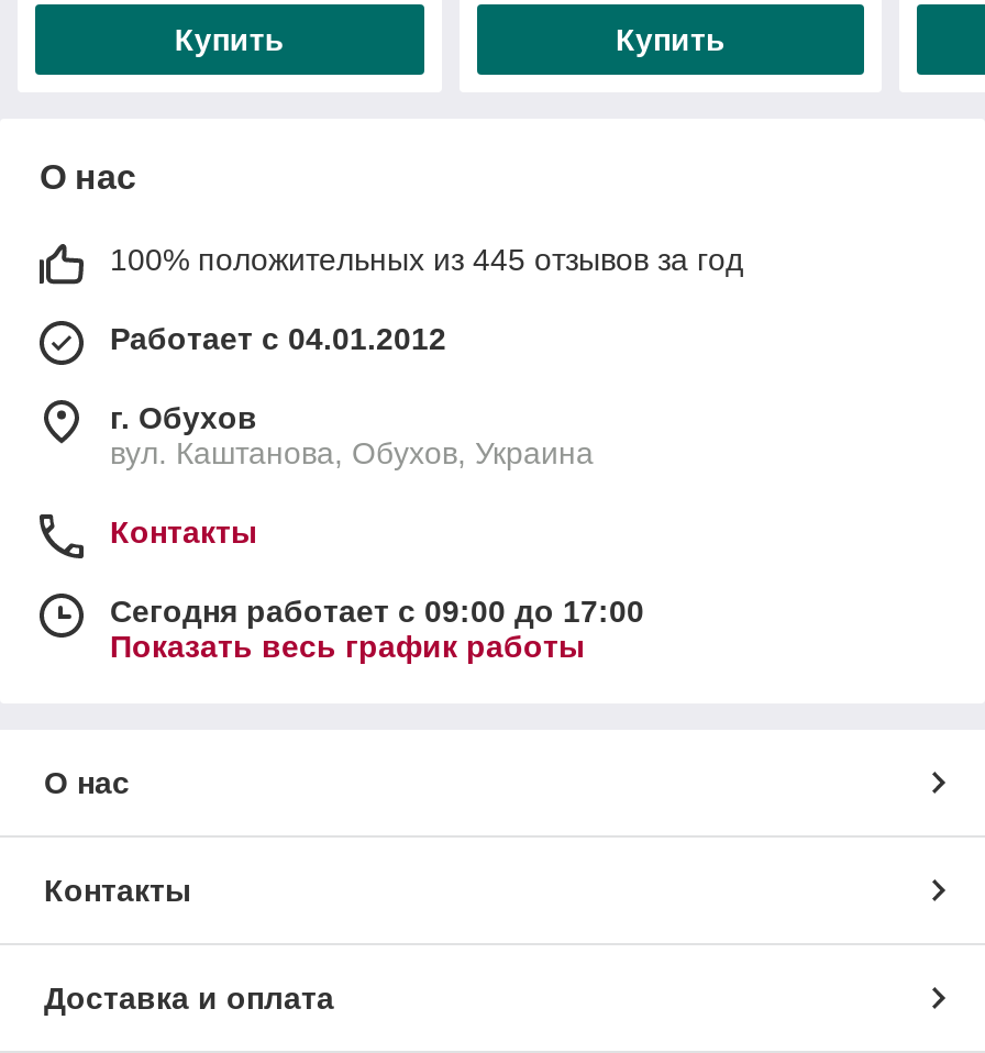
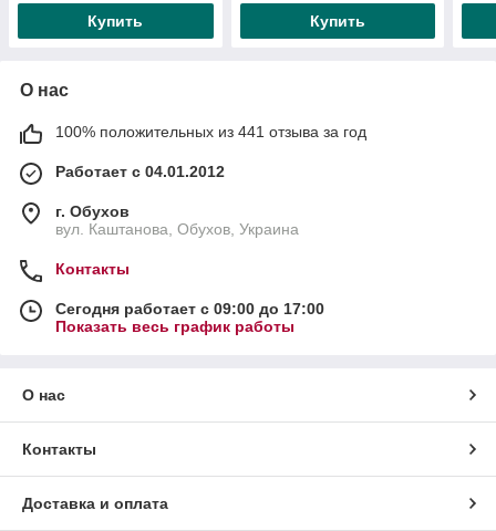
[110,241,743,277] 100% положительных из 445 отзывов за год -> [55,123,366,140] 100% положительных из 441 отзыва за год

